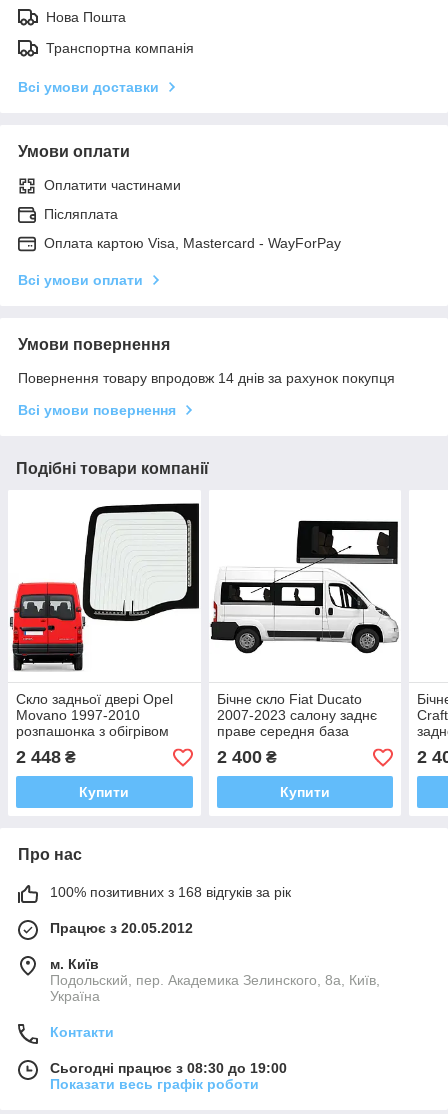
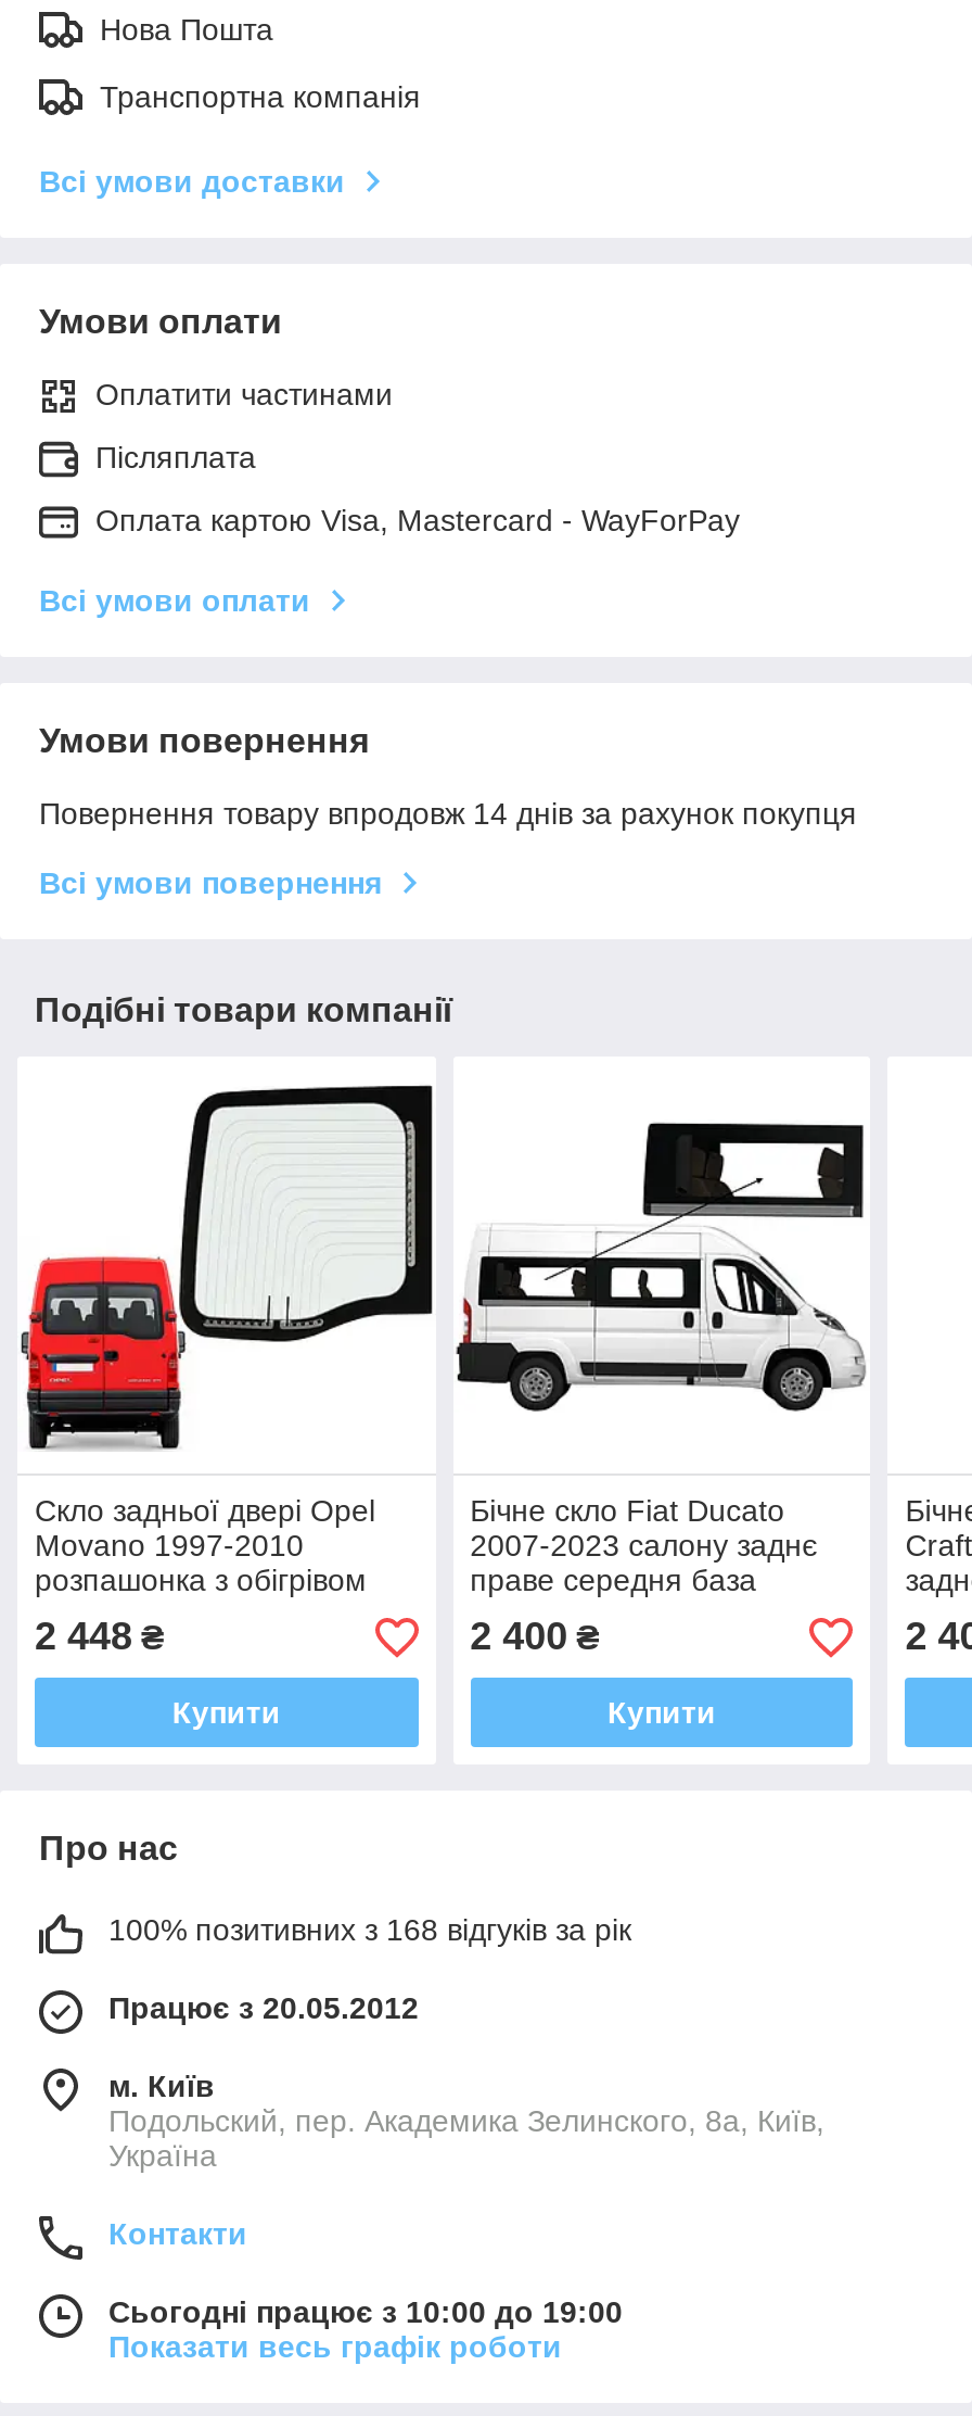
[50,1060,287,1076] Сьогодні працює з 08:30 до 19:00 -> [108,2295,623,2330] Сьогодні працює з 10:00 до 19:00

